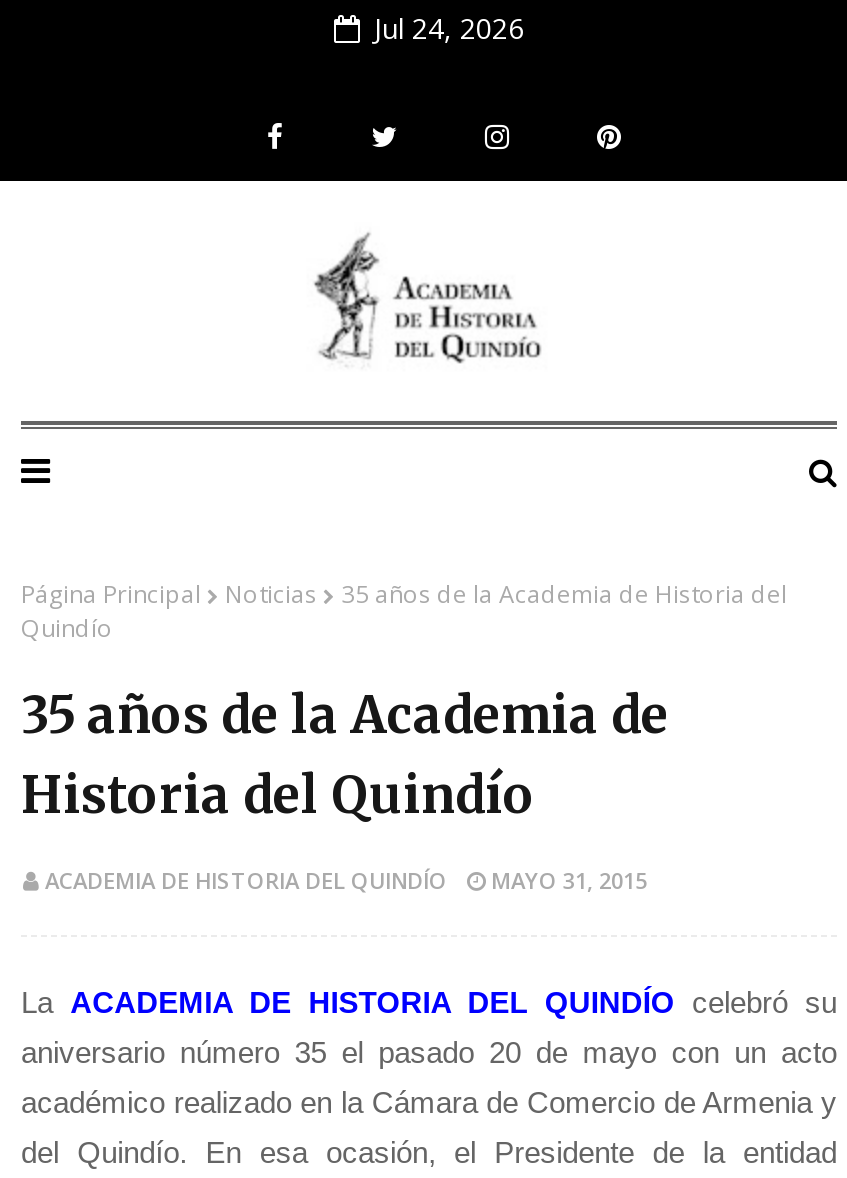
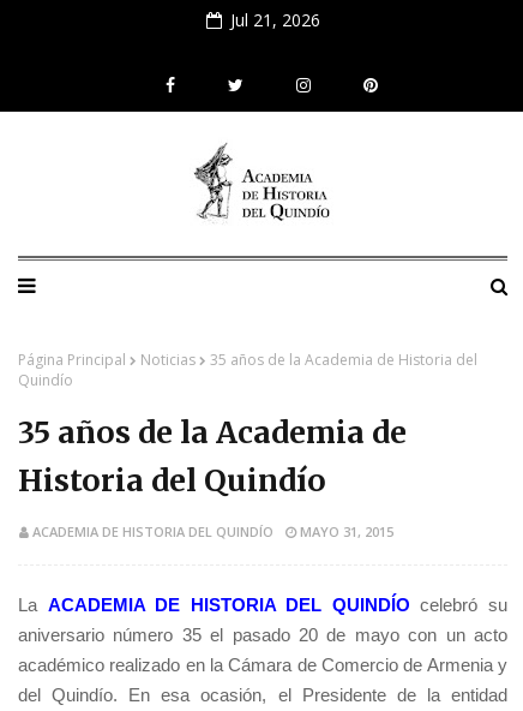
[374,9,524,47] Jul 24, 2026 -> [230,8,320,31] Jul 21, 2026

